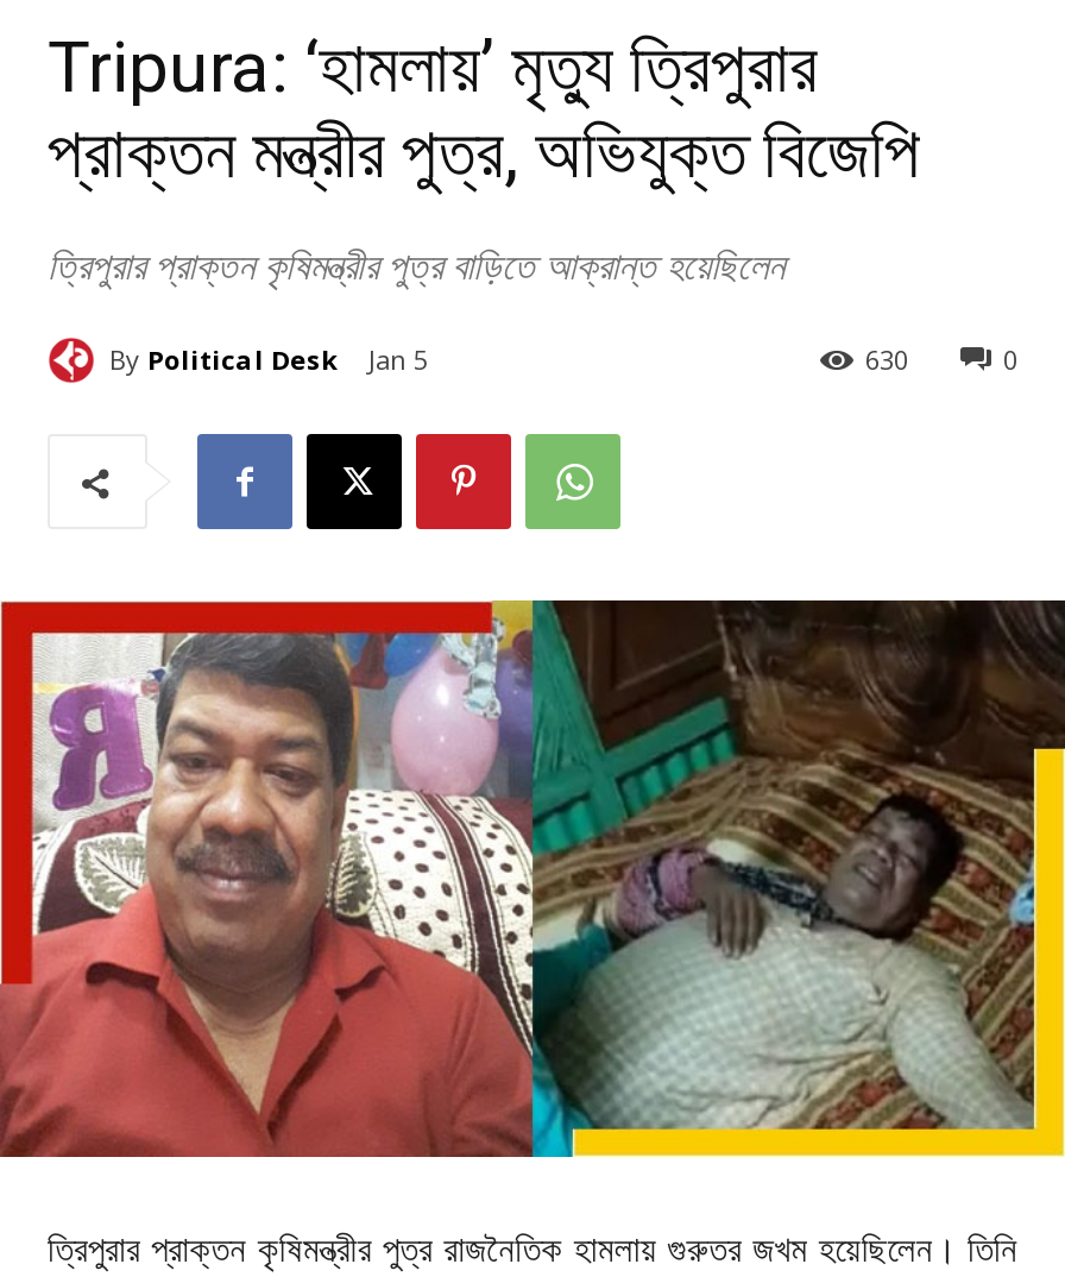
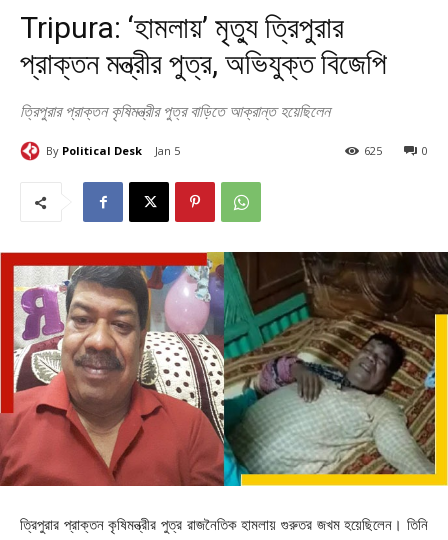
[865,341,908,377] 630 -> [364,143,382,158] 625

